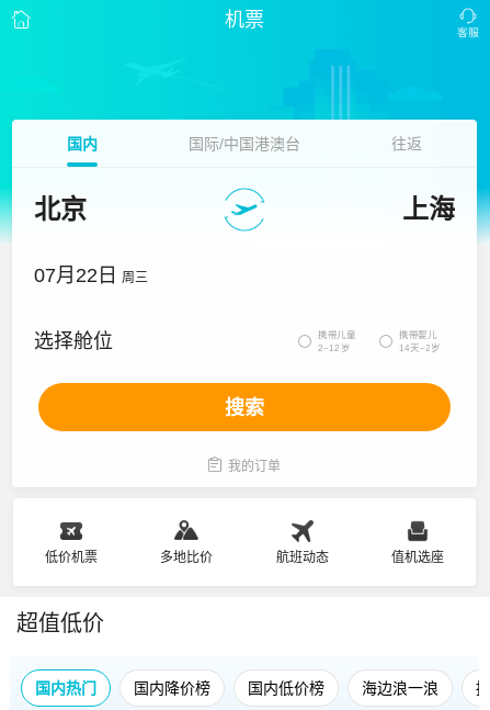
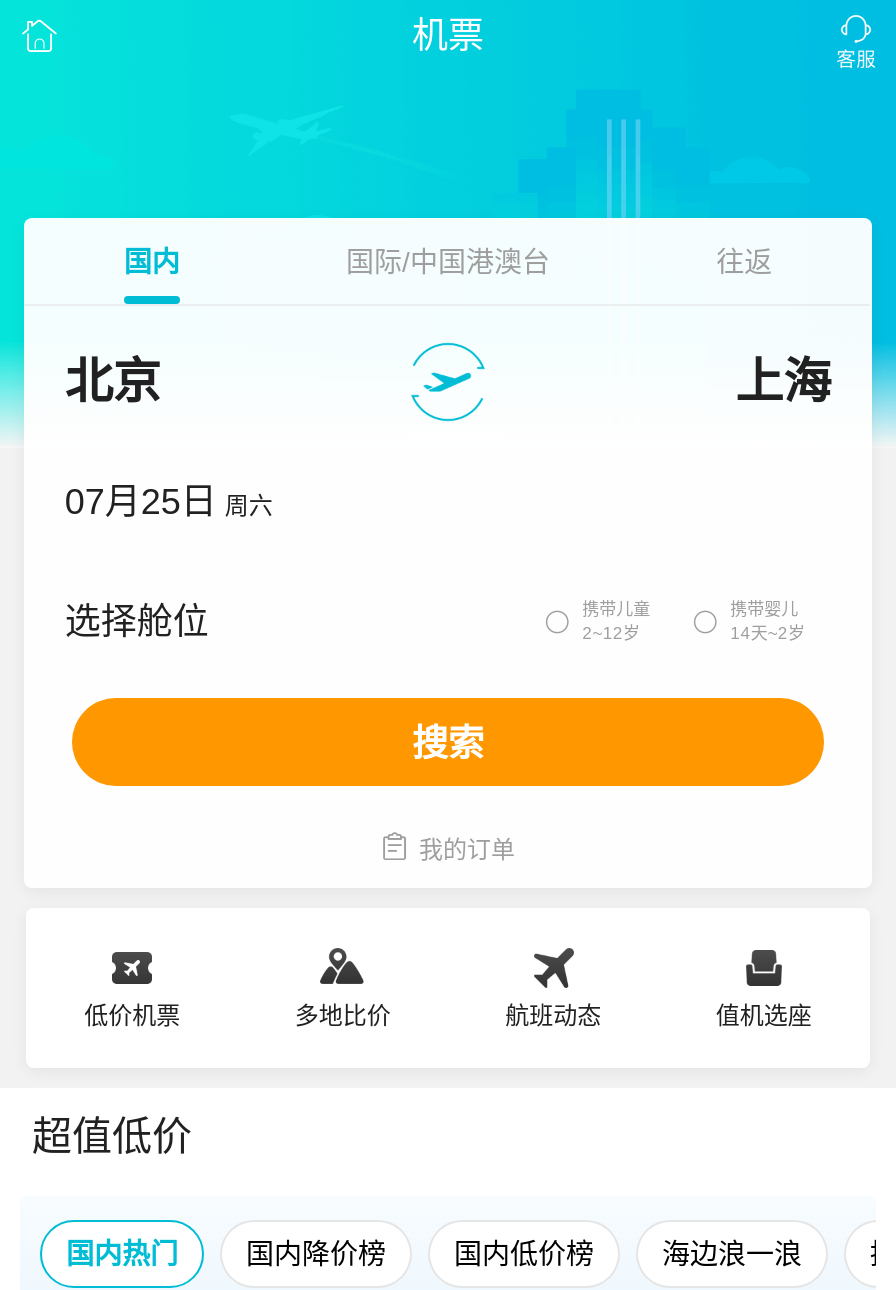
[34,264,148,286] 07月22日 周三 -> [65,482,273,522] 07月25日 周六

